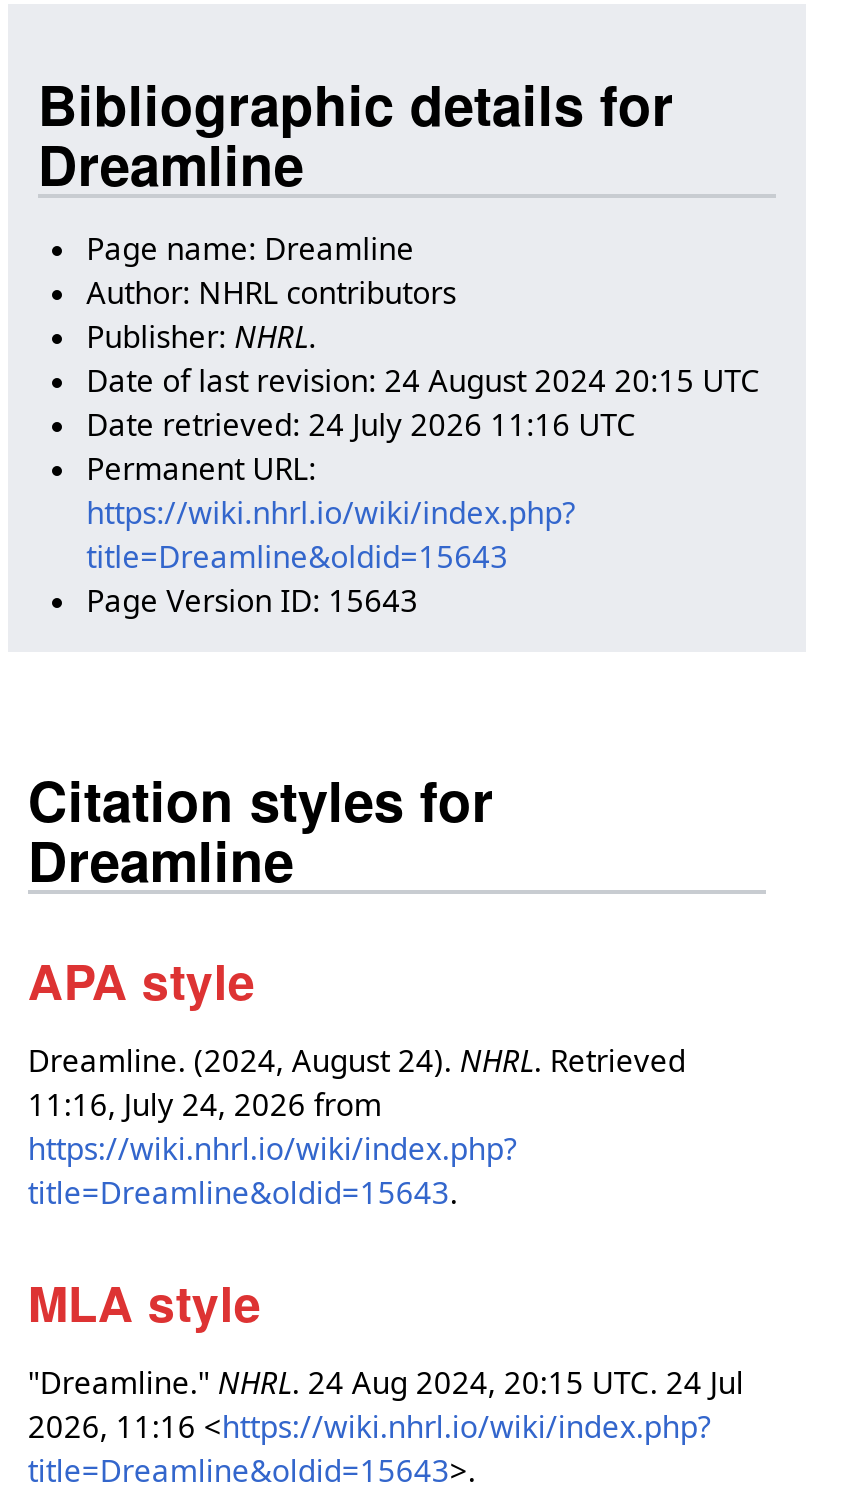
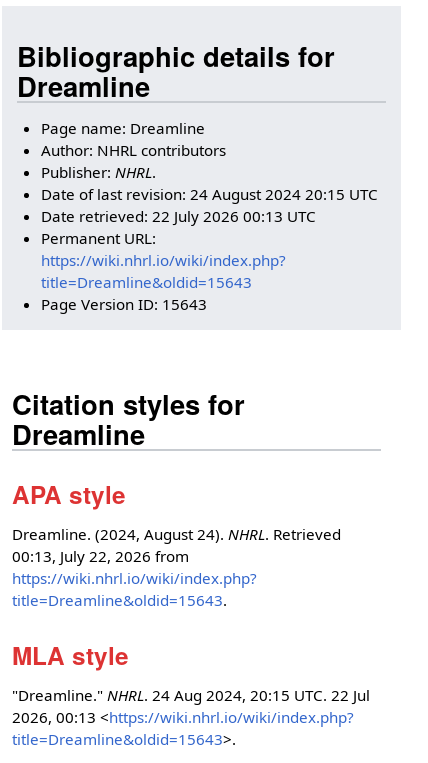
[86,403,636,443] Date retrieved: 24 July 2026 11:16 UTC -> [41,206,316,226] Date retrieved: 22 July 2026 00:13 UTC
[28,1085,382,1125] 11:16, July 24, 2026 from -> [12,546,189,566] 00:13, July 22, 2026 from
[28,1362,744,1402] "Dreamline." NHRL. 24 Aug 2024, 20:15 UTC. 24 Jul -> [12,685,370,705] "Dreamline." NHRL. 24 Aug 2024, 20:15 UTC. 22 Jul
[28,1406,712,1446] 2026, 11:16 <https://wiki.nhrl.io/wiki/index.php? -> [12,707,354,727] 2026, 00:13 <https://wiki.nhrl.io/wiki/index.php?

